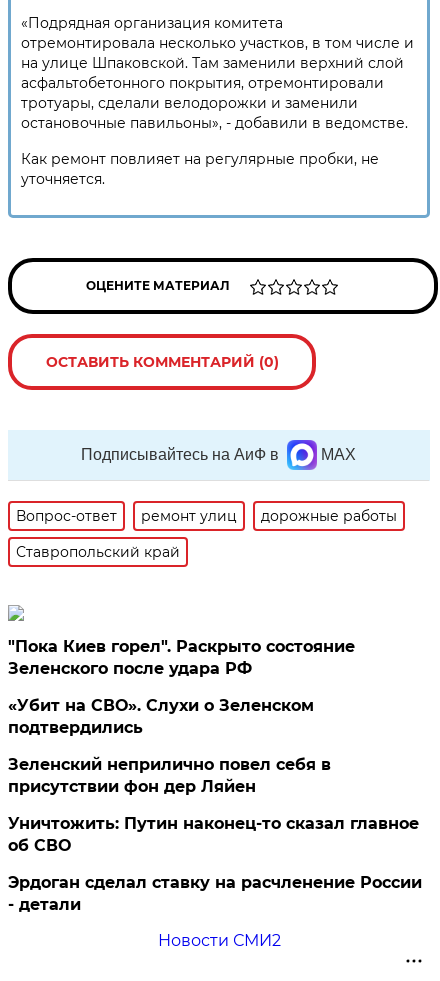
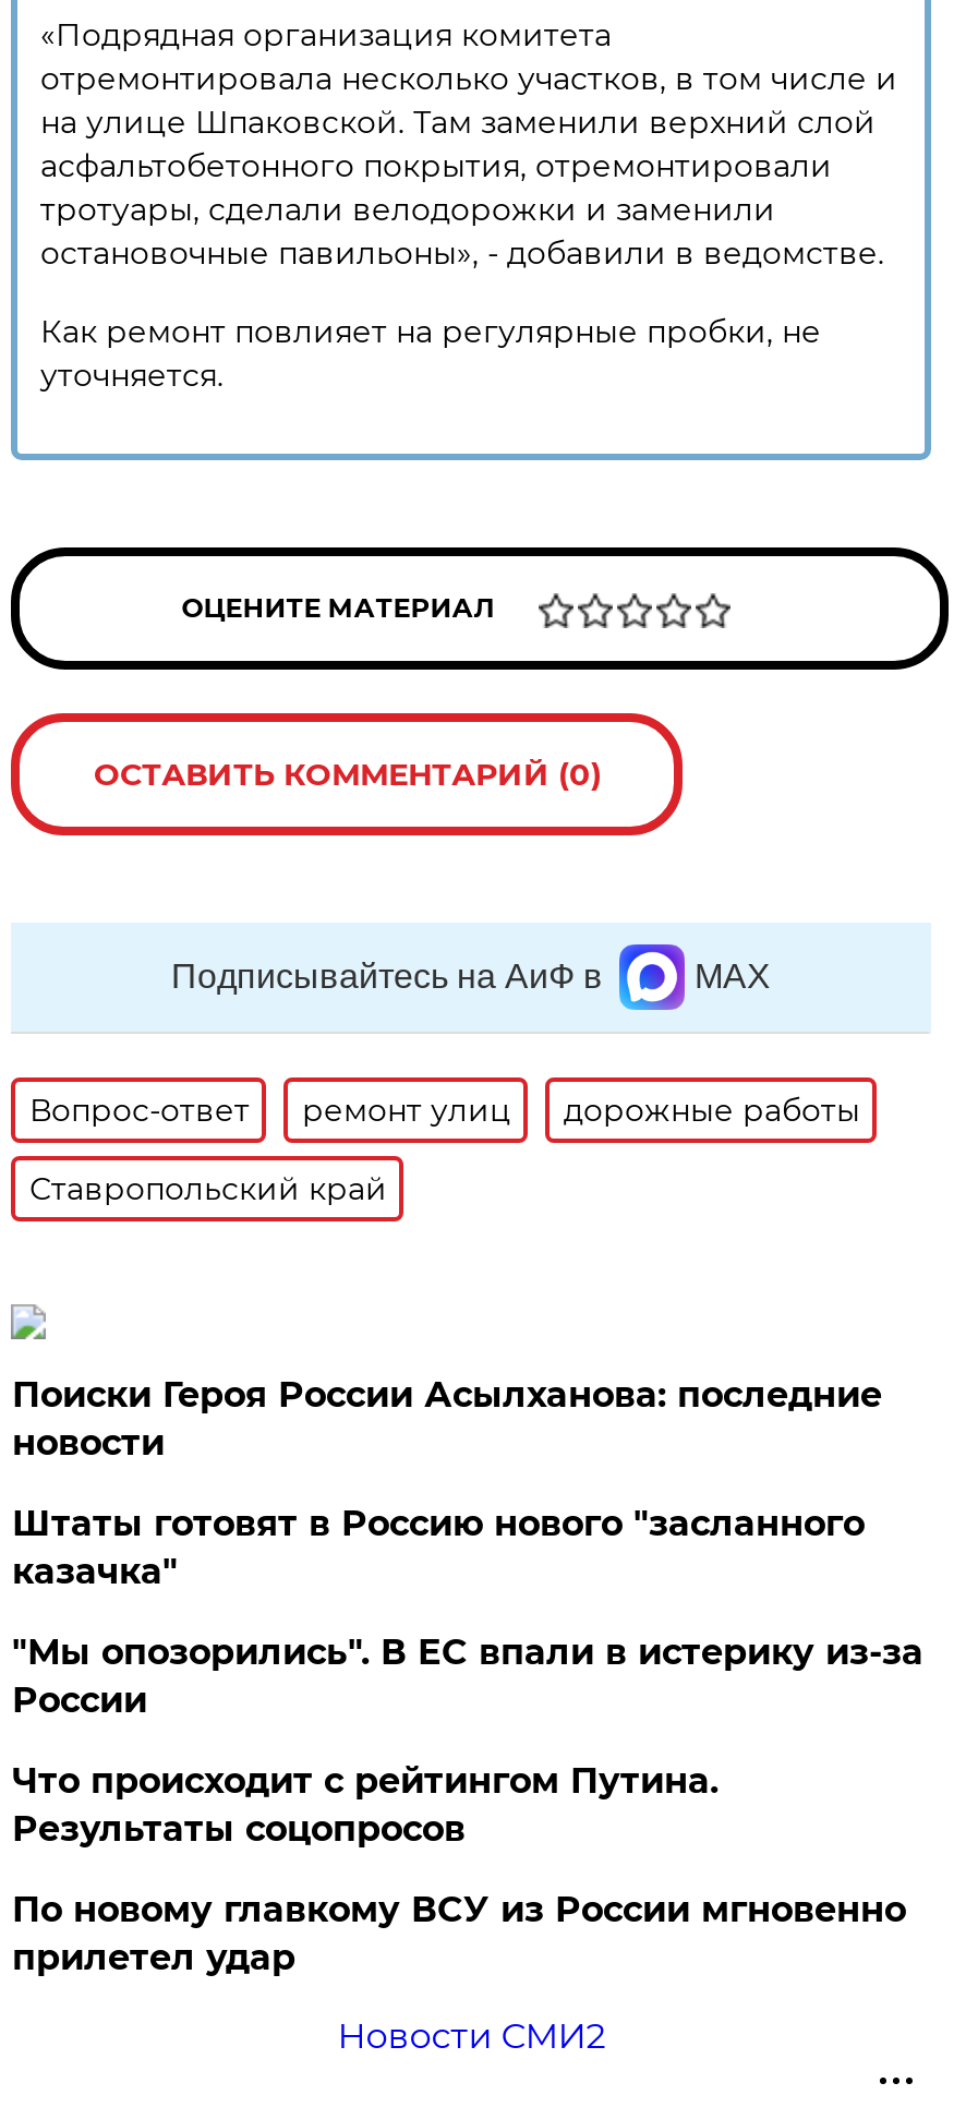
[8,637,355,678] "Пока Киев горел". Раскрыто состояние | Зеленского после удара РФ -> [12,1374,882,1464] Поиски Героя России Асылханова: последние | новости
[8,696,314,737] «Убит на СВО». Слухи о Зеленском | подтвердились -> [12,1503,864,1592] Штаты готовят в Россию нового "засланного | казачка"
[8,755,331,796] Зеленский неприлично повел cебя в | присутствии фон дер Ляйен -> [12,1632,923,1721] "Мы опозорились". В ЕС впали в истерику из-за | России
[8,814,419,855] Уничтожить: Путин наконец-то сказал главное | об СВО -> [12,1760,718,1850] Что происходит с рейтингом Путина. | Результаты соцопросов
[8,873,422,914] Эрдоган сделал ставку на расчленение России | - детали -> [12,1889,906,1978] По новому главкому ВСУ из России мгновенно | прилетел удар

